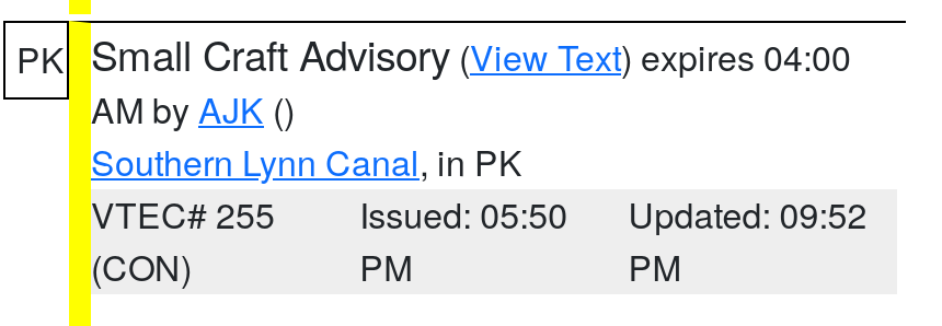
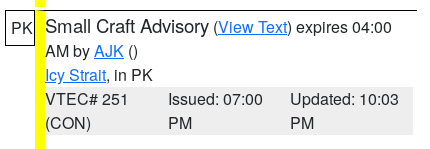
[91,137,522,240] Southern Lynn Canal, in PK | VTEC# 255 -> [45,63,153,110] Icy Strait, in PK | VTEC# 251
[359,189,568,240] Issued: 05:50 -> [168,87,263,110] Issued: 07:00
[628,189,867,240] Updated: 09:52 -> [290,87,399,110] Updated: 10:03

